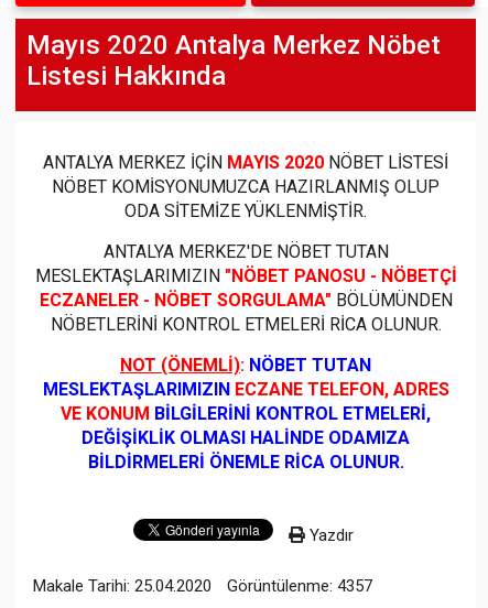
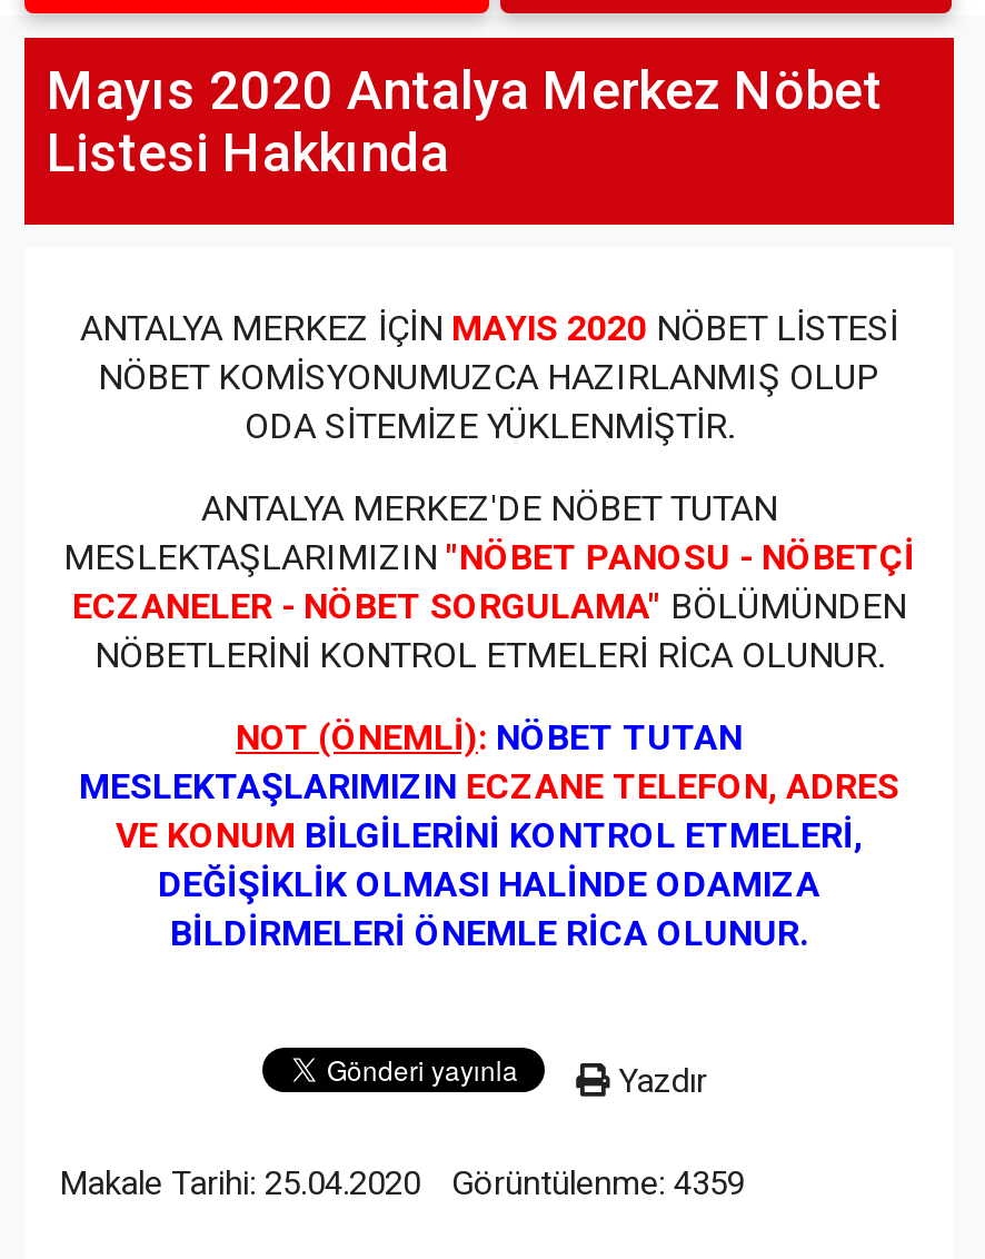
[227,576,372,595] Görüntülenme: 4357 -> [451,1162,745,1203] Görüntülenme: 4359

